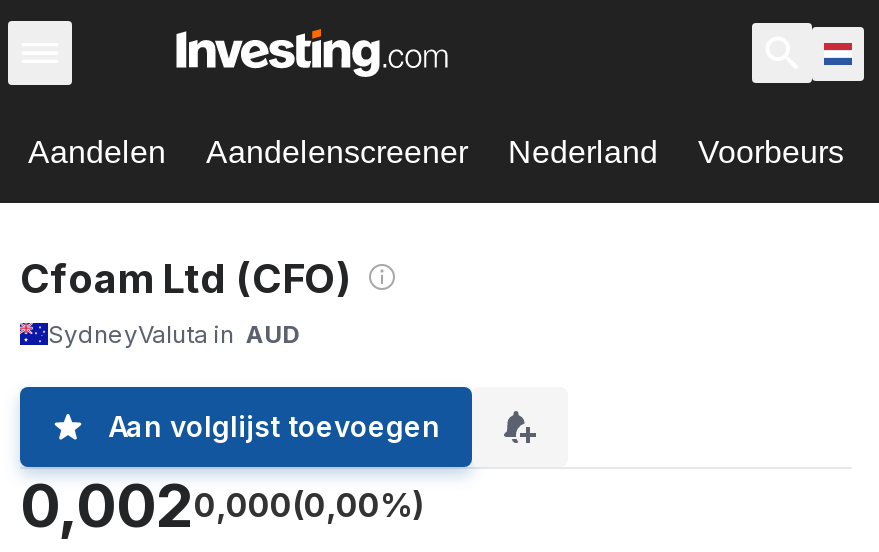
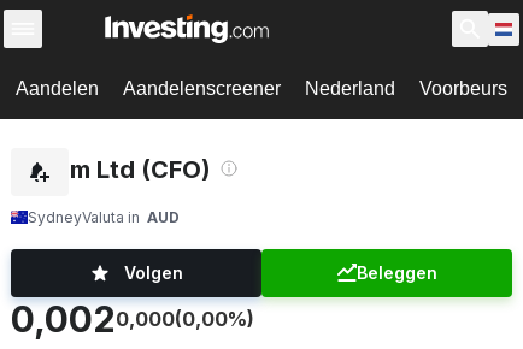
[108,409,440,443] Aan volglijst toevoegen -> [124,262,437,283] Volgen | Beleggen

